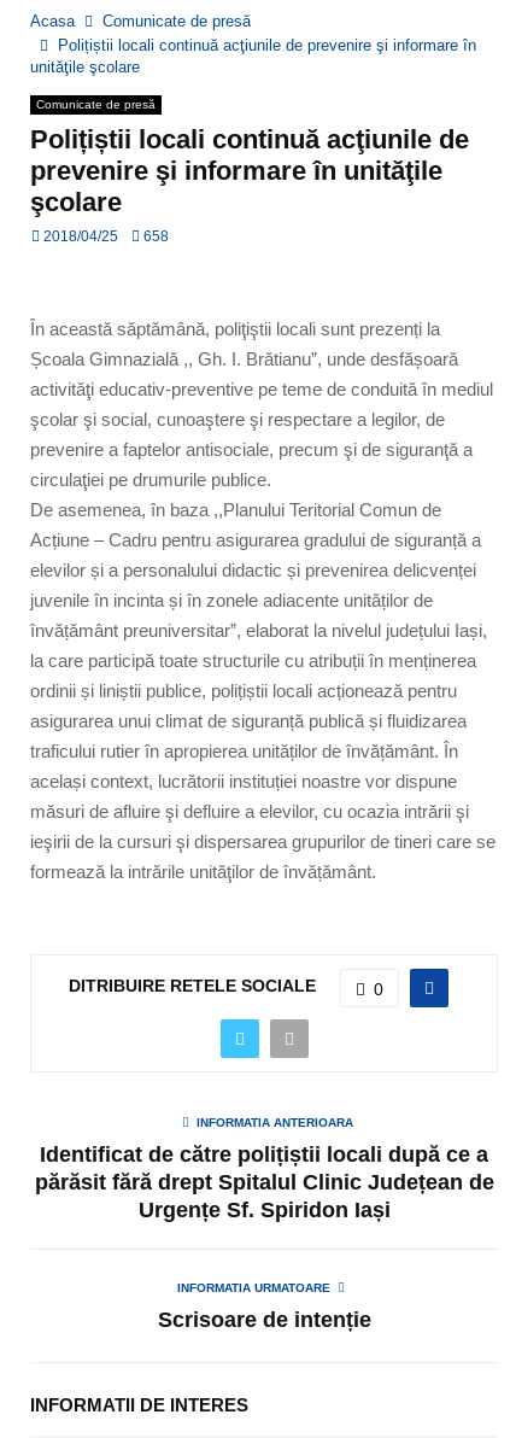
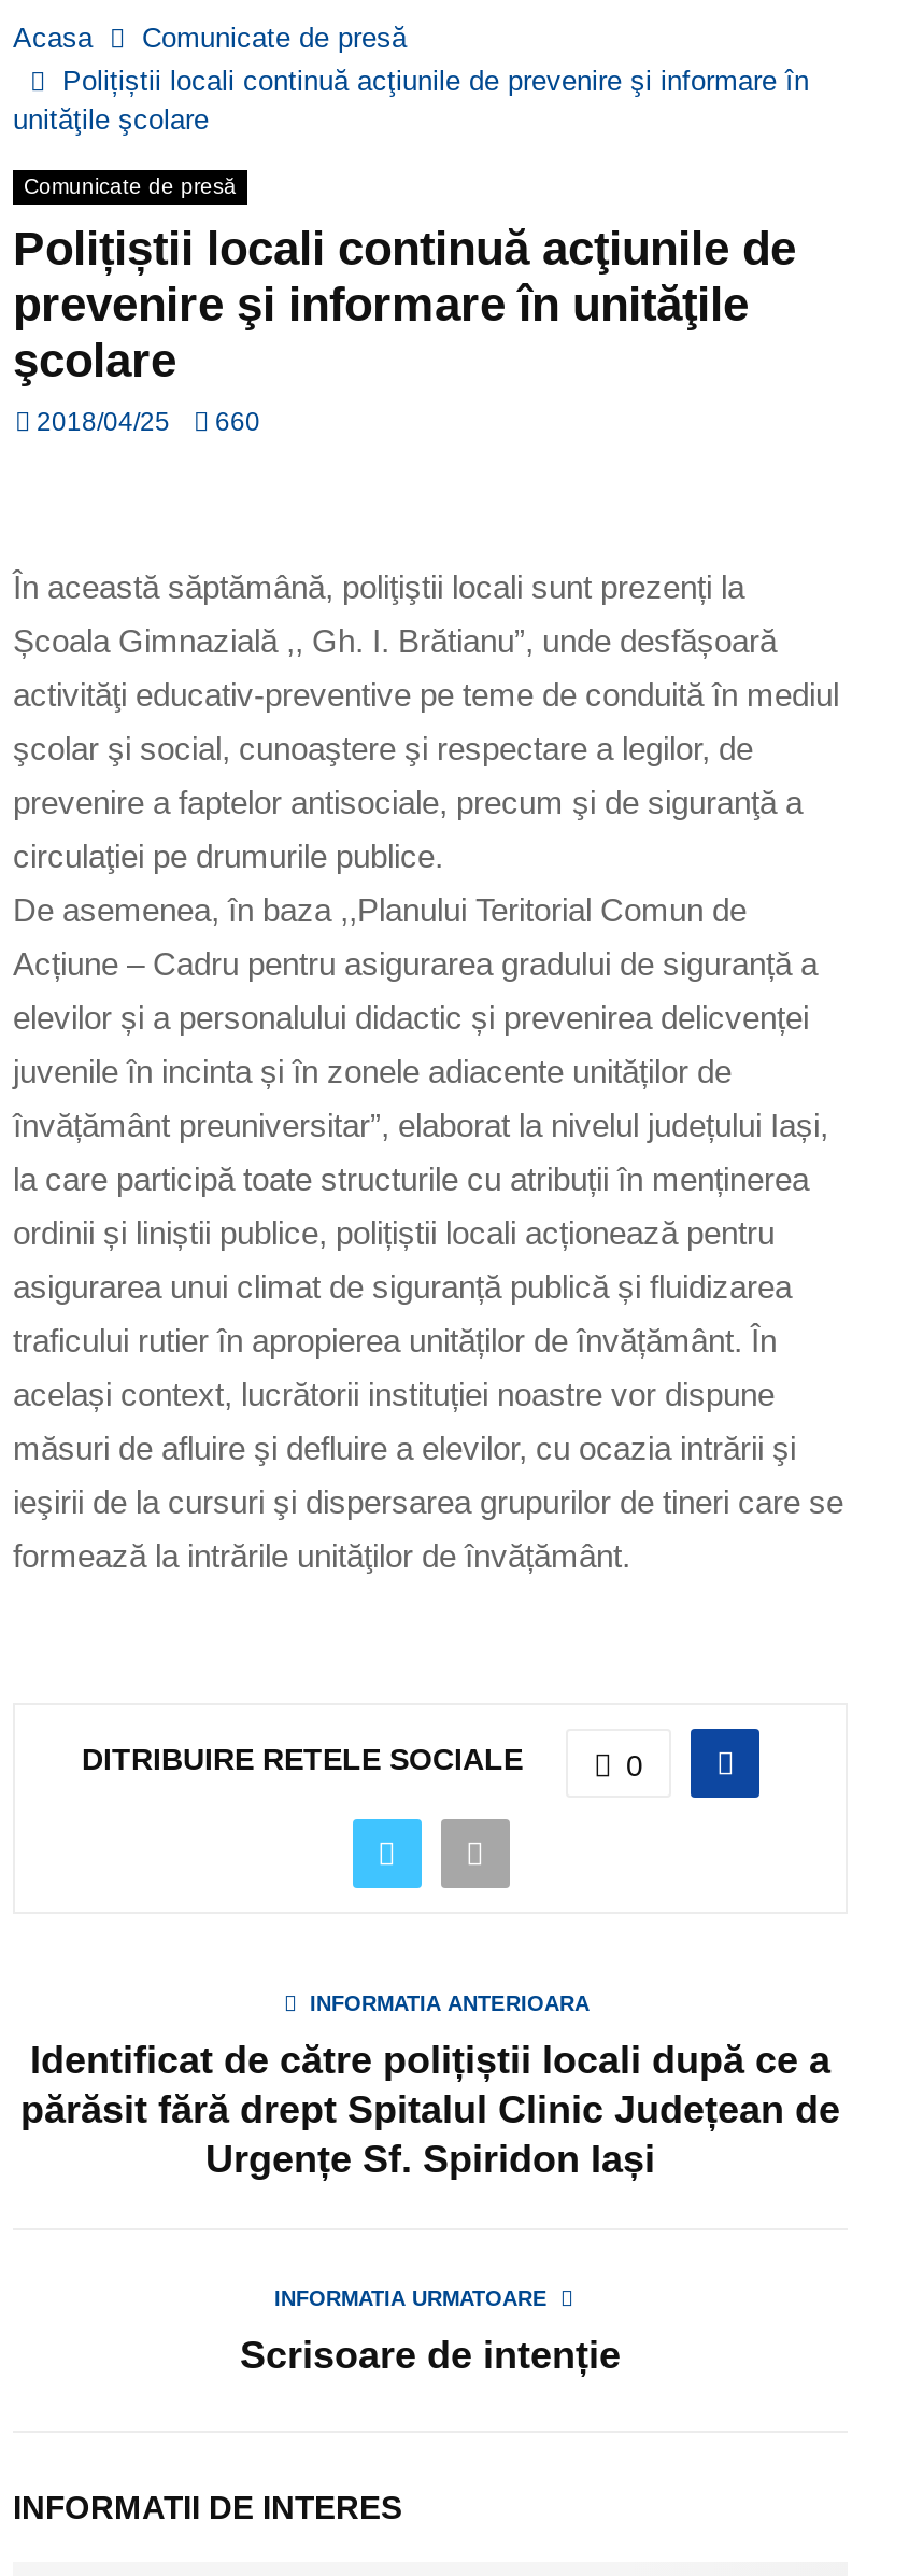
[43,228,169,245] 2018/04/25 658 -> [37,407,260,437] 2018/04/25 660

